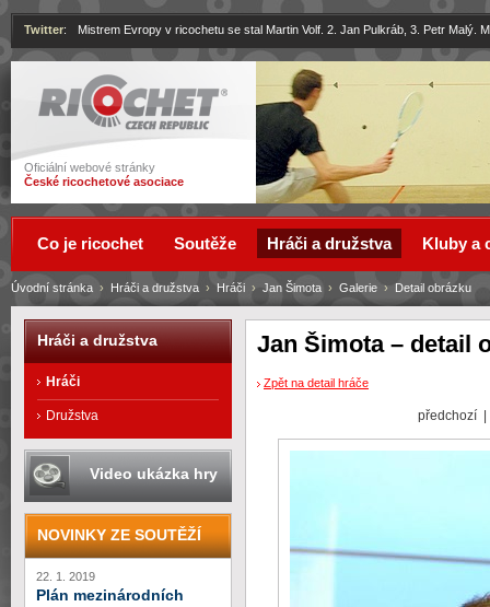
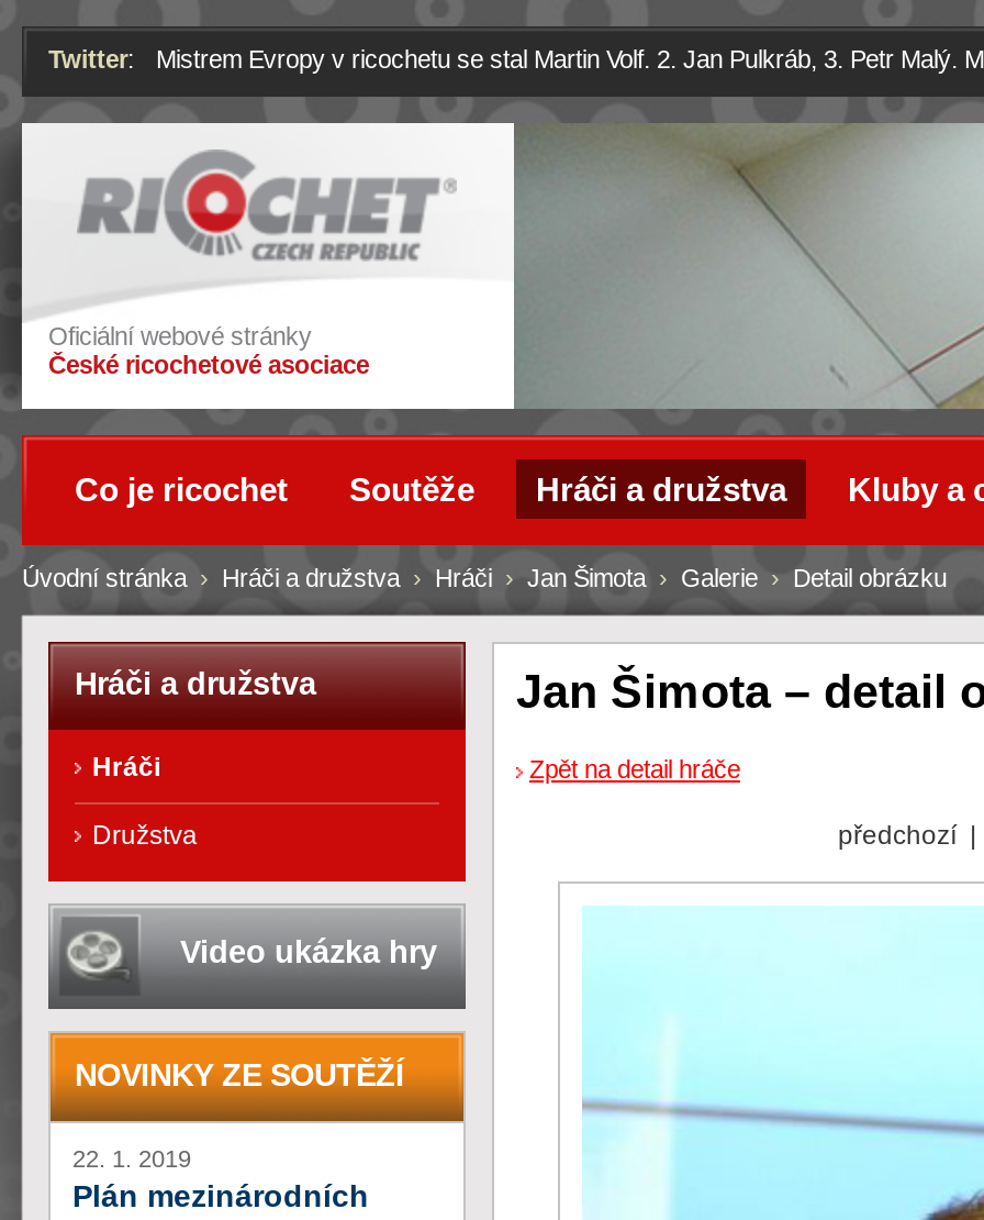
[256,60,487,205] [image] -> [514,123,977,409] [image]

